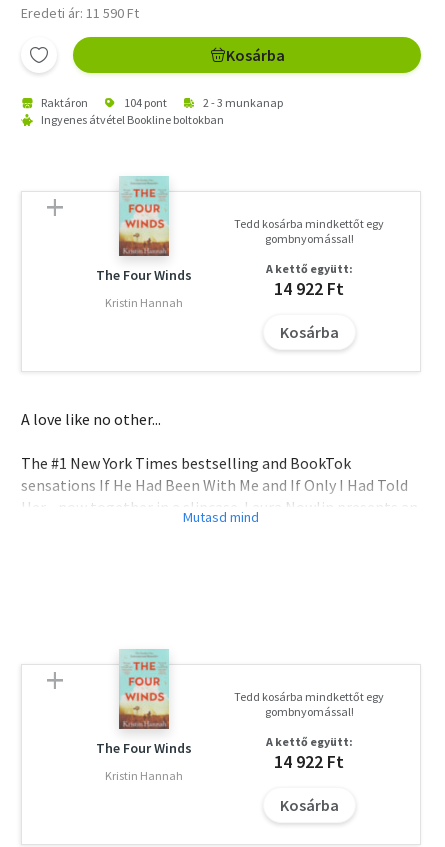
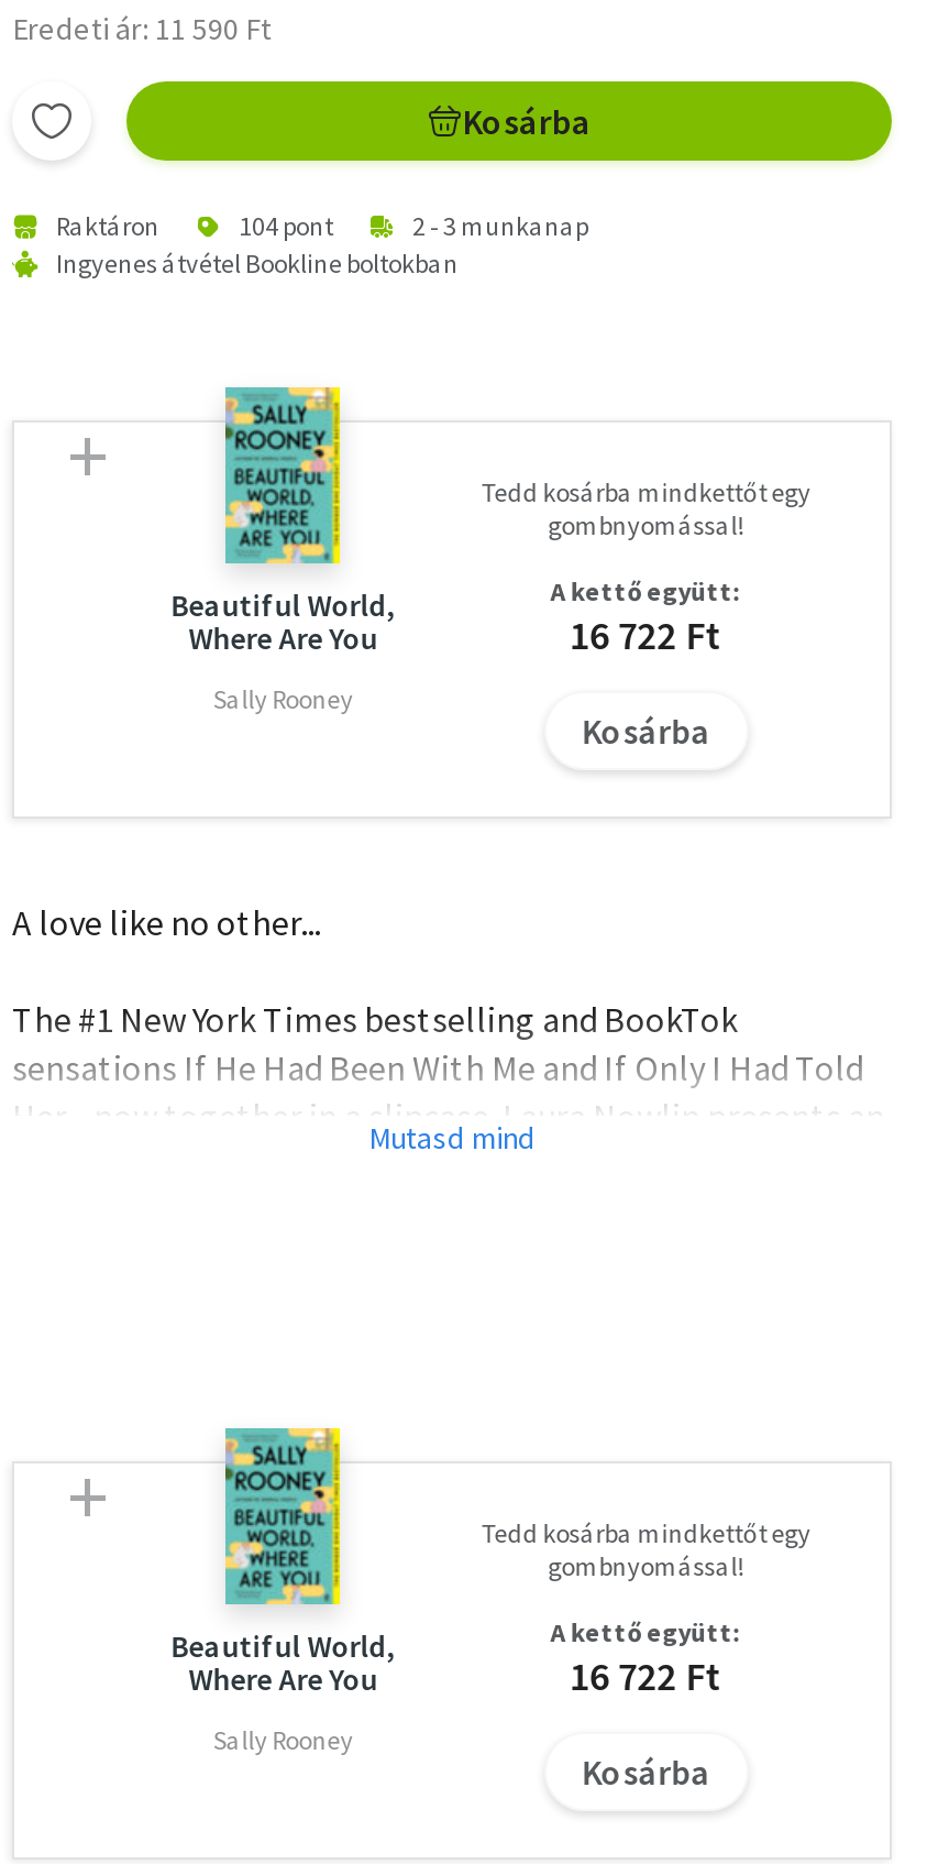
[96,176,192,284] [image] | The Four Winds -> [171,385,395,657] [image] | Beautiful World, | Where Are You
[274,277,344,300] 14 922 Ft -> [569,609,723,660] 16 722 Ft
[105,295,183,310] Kristin Hannah -> [213,682,353,715] Sally Rooney
[96,649,192,757] [image] | The Four Winds -> [171,1426,395,1698] [image] | Beautiful World, | Where Are You
[274,750,344,773] 14 922 Ft -> [569,1650,723,1700] 16 722 Ft
[105,768,183,783] Kristin Hannah -> [213,1722,353,1756] Sally Rooney

